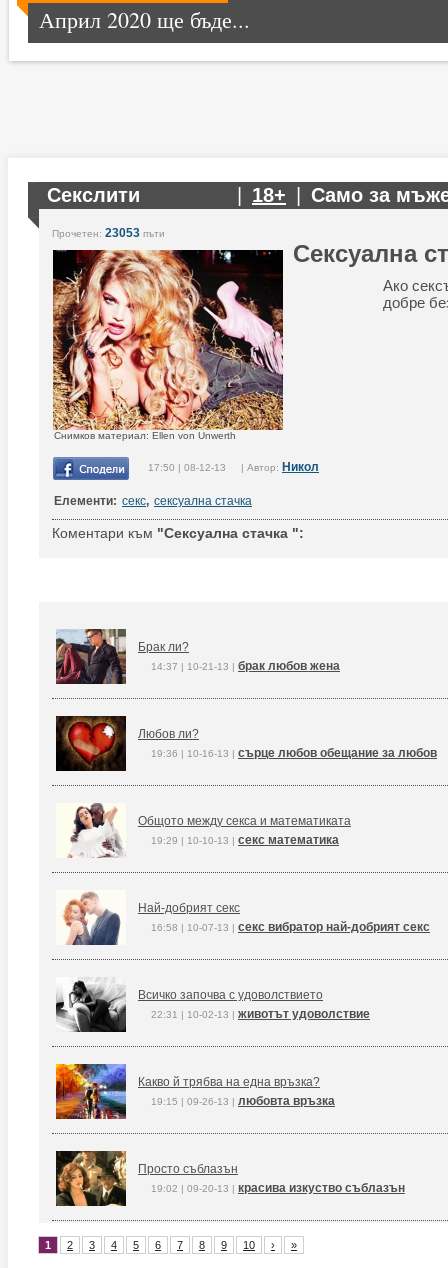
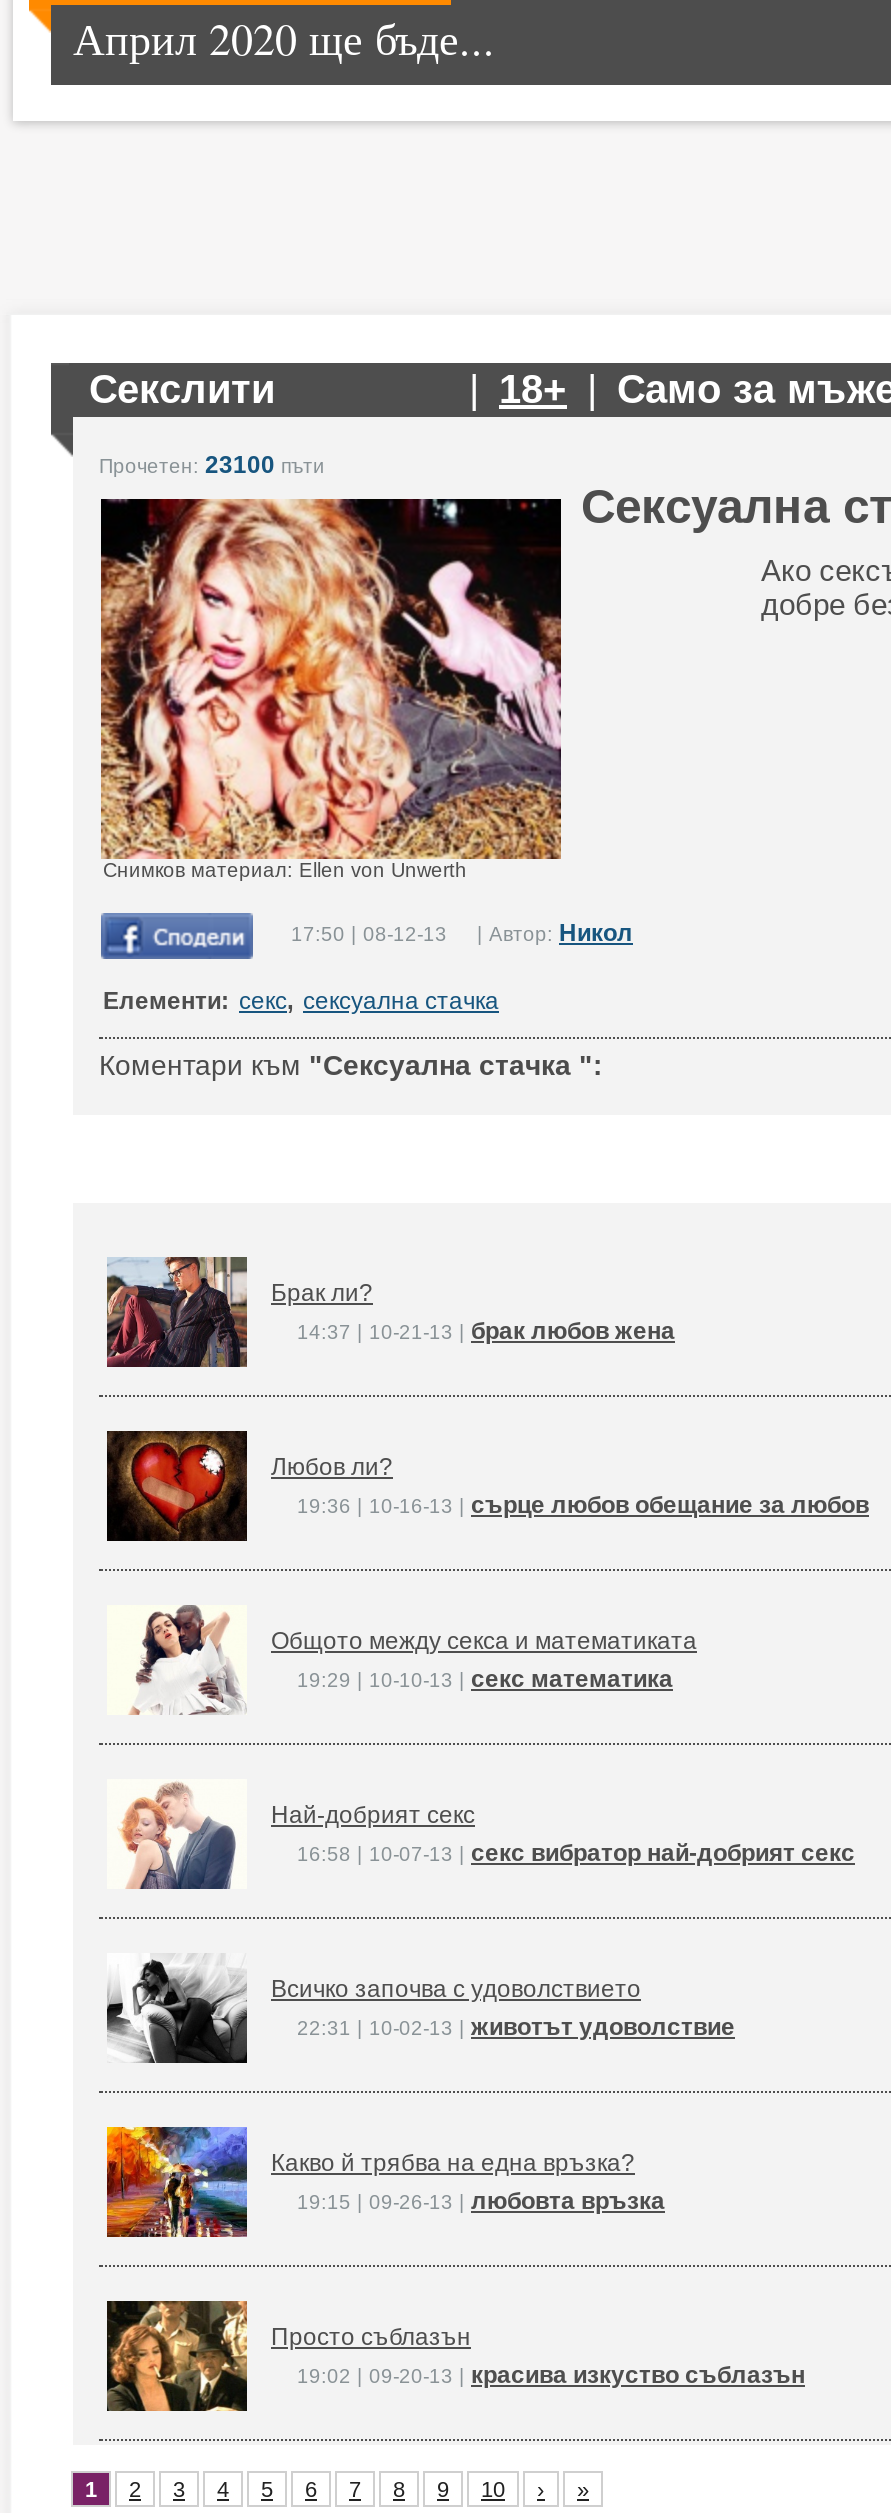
[52,226,165,240] Прочетен: 23053 пъти -> [99,451,325,479] Прочетен: 23100 пъти

